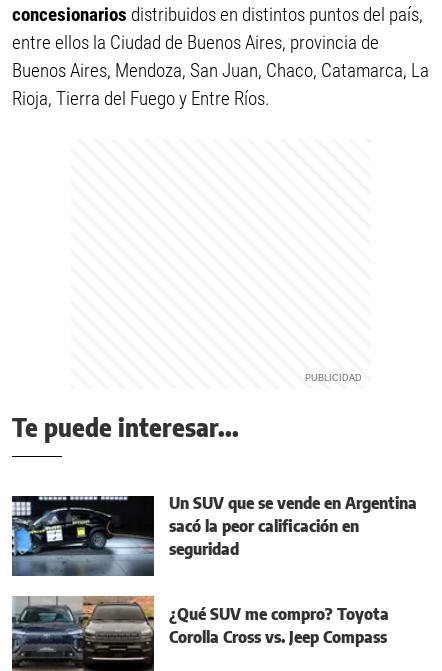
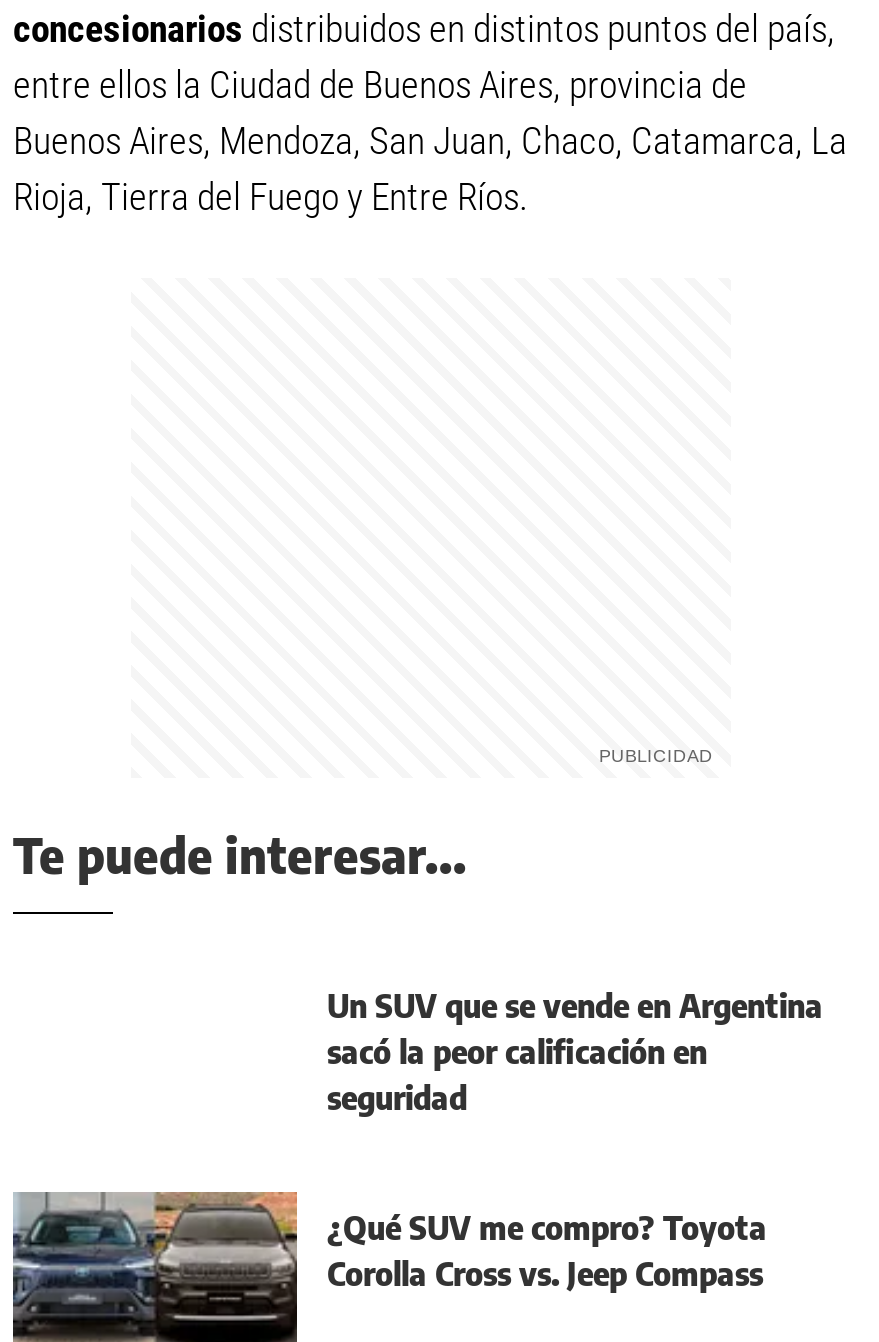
[11,495,155,577] [image] -> none

